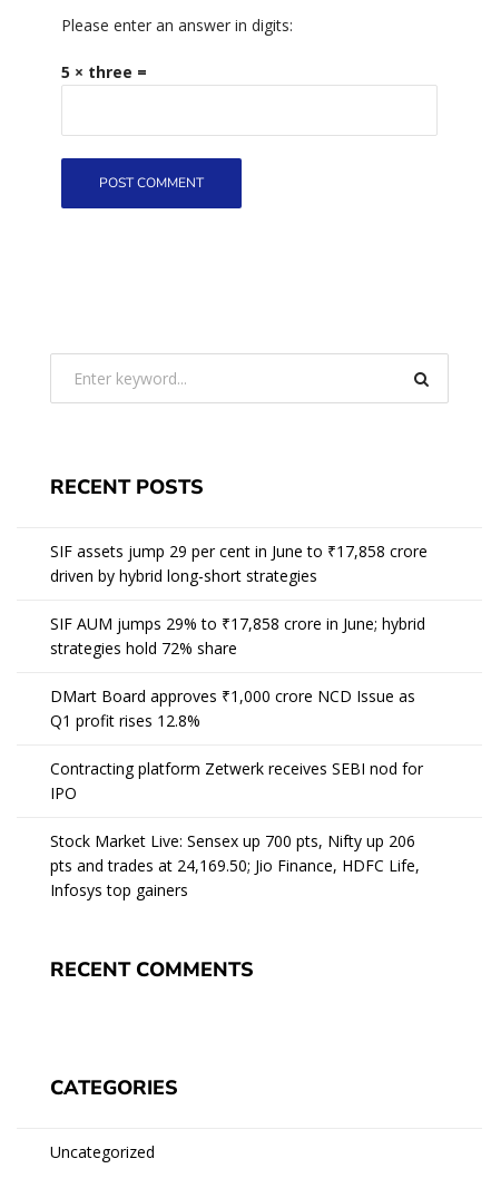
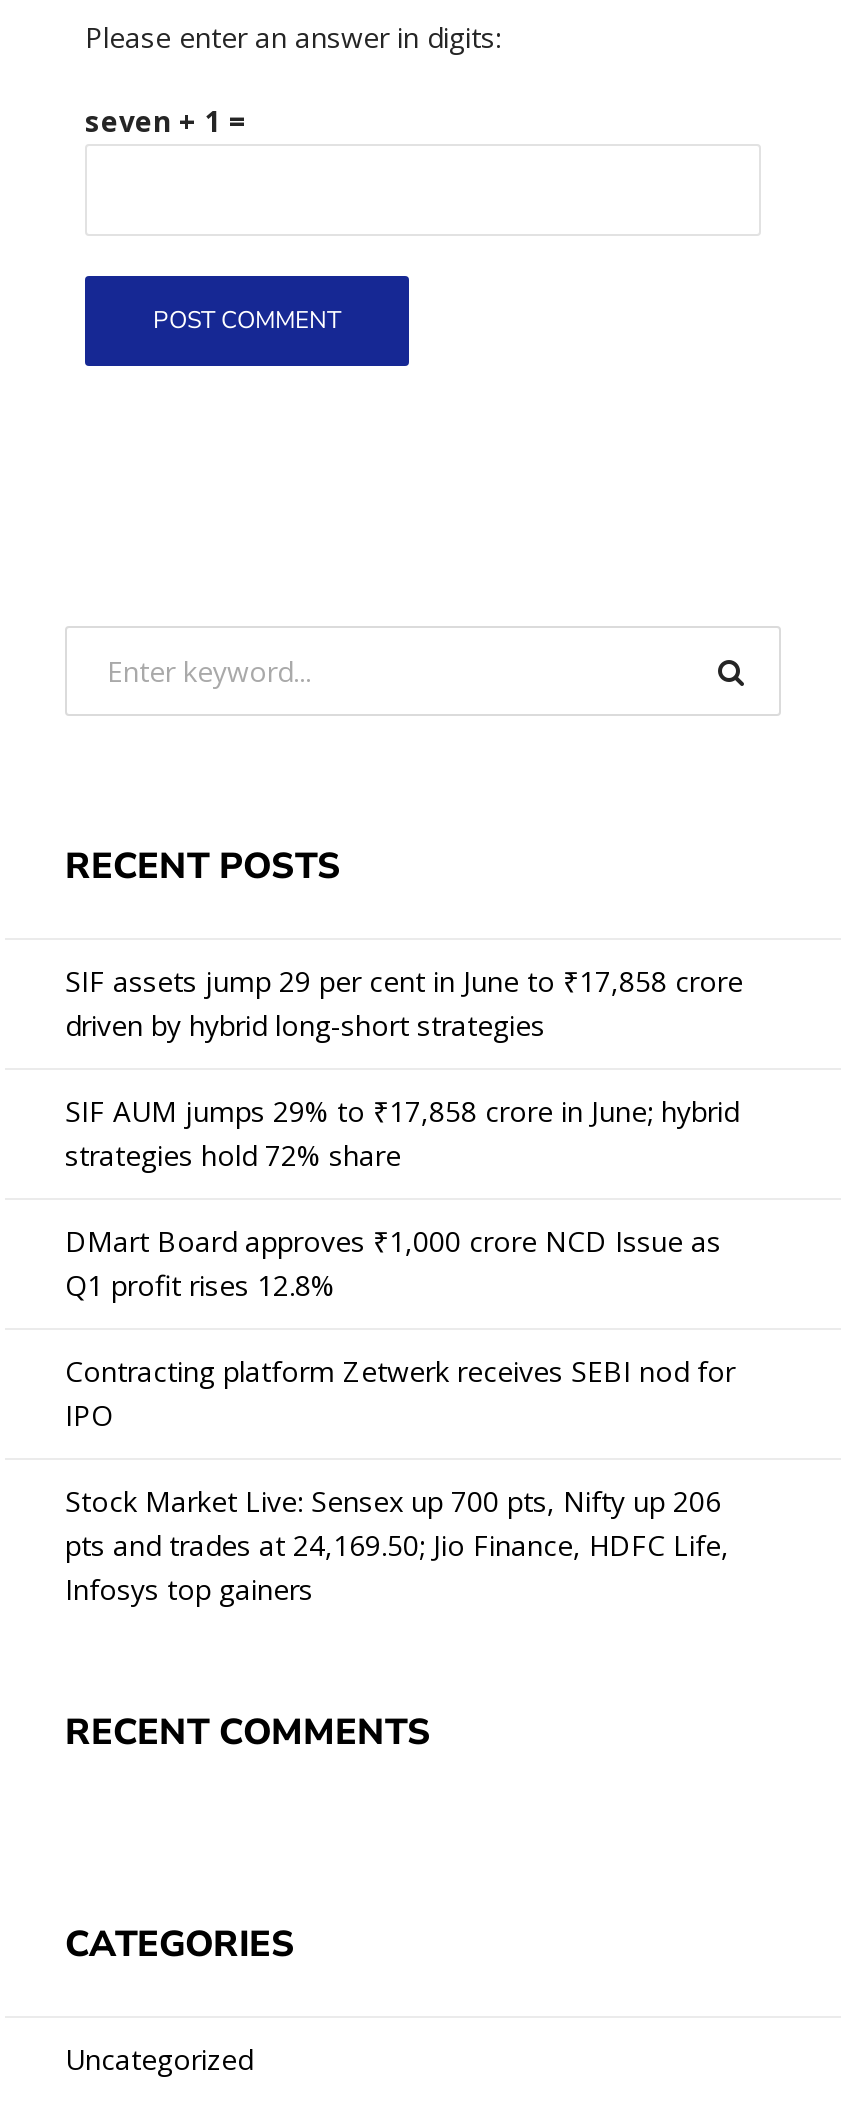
[61,61,147,82] 5 × three = -> [85,102,247,140] seven + 1 =

